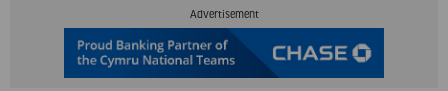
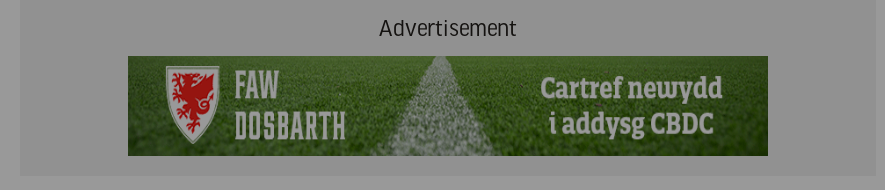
[63,27,385,79] [image] -> [126,54,770,158] [image]

